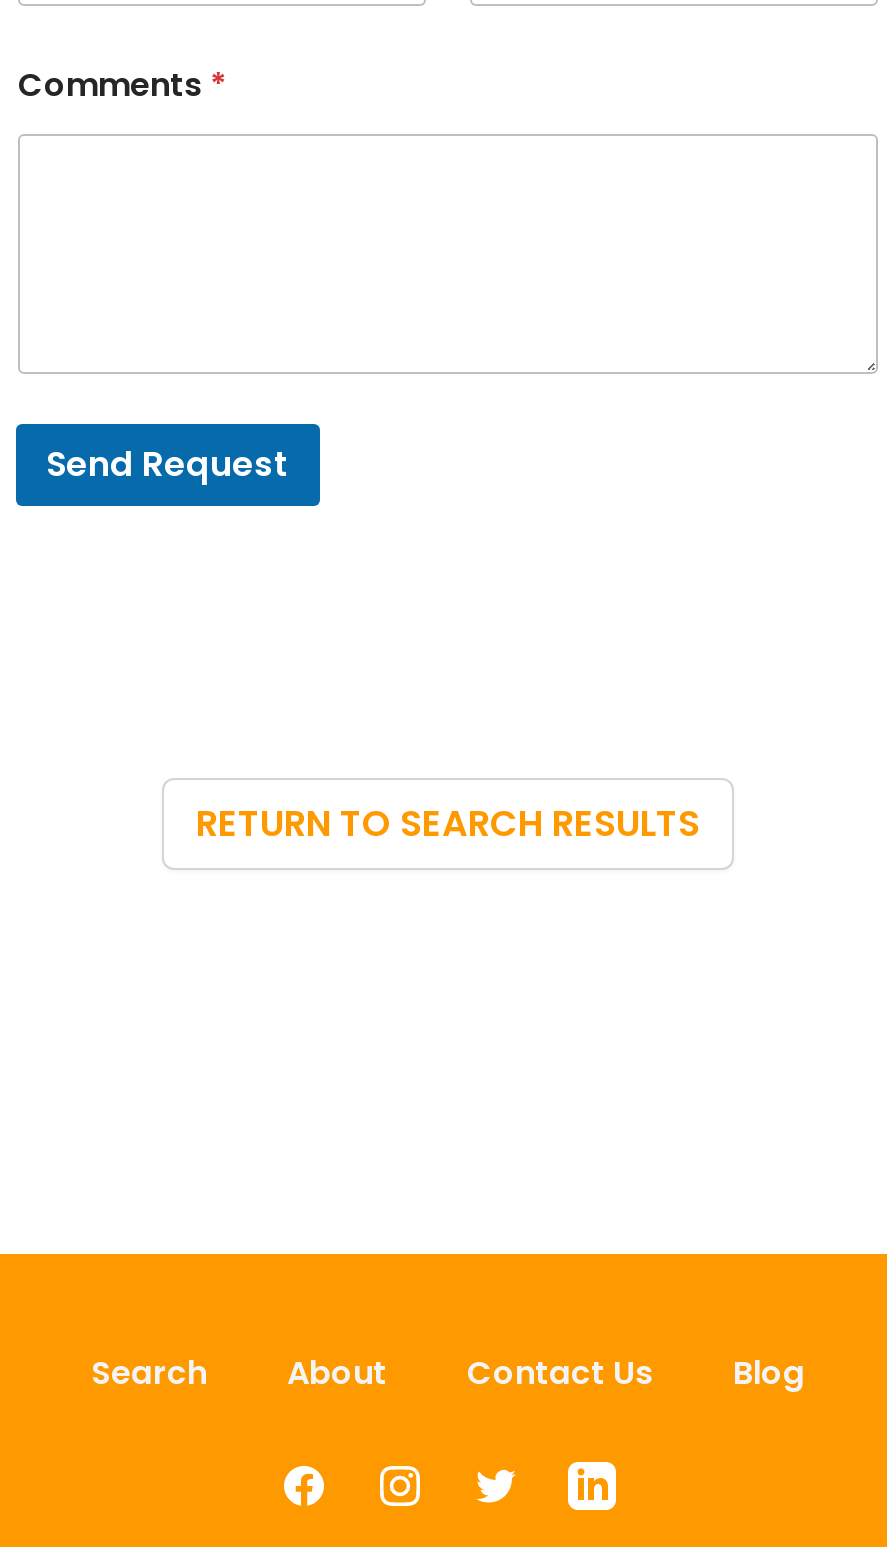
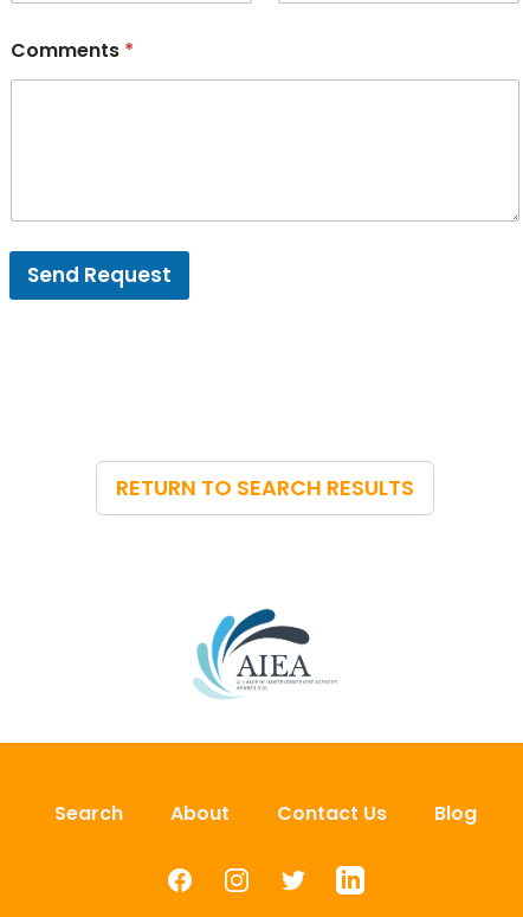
none -> [193,608,337,699] [image]

